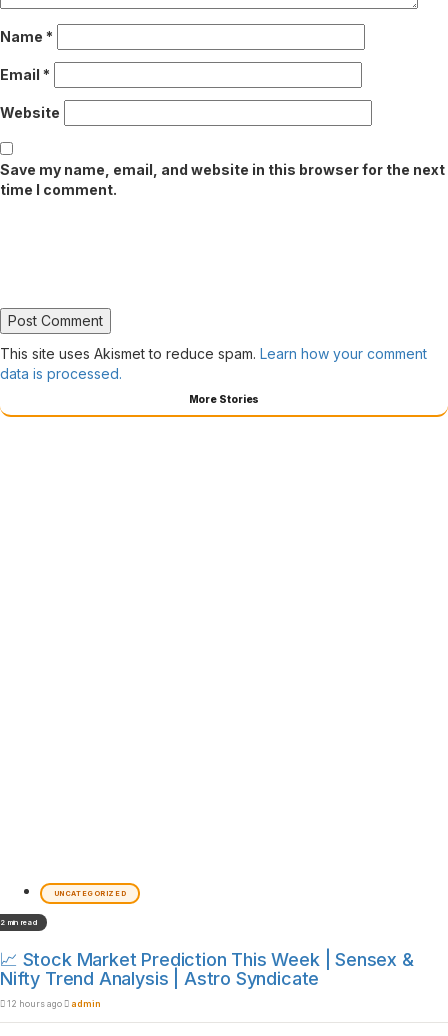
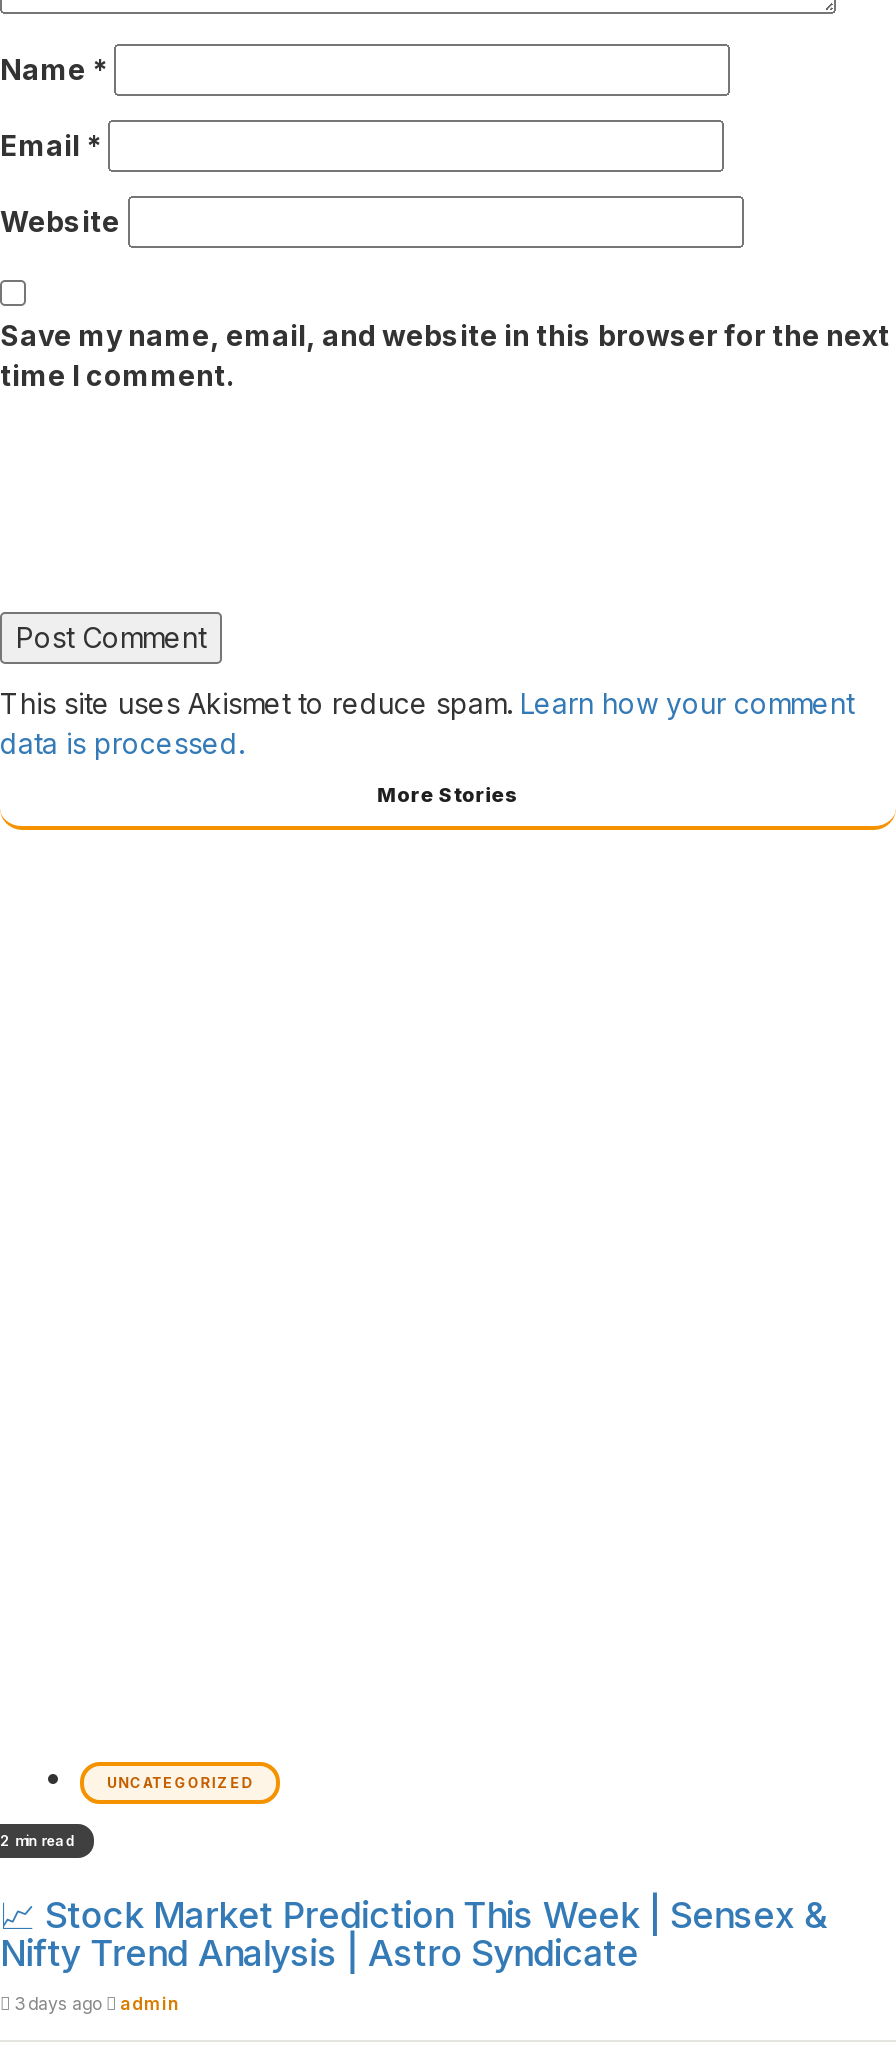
[5,998,101,1009] 12 hours ago admin -> [10,1992,180,2014] 3 days ago admin

